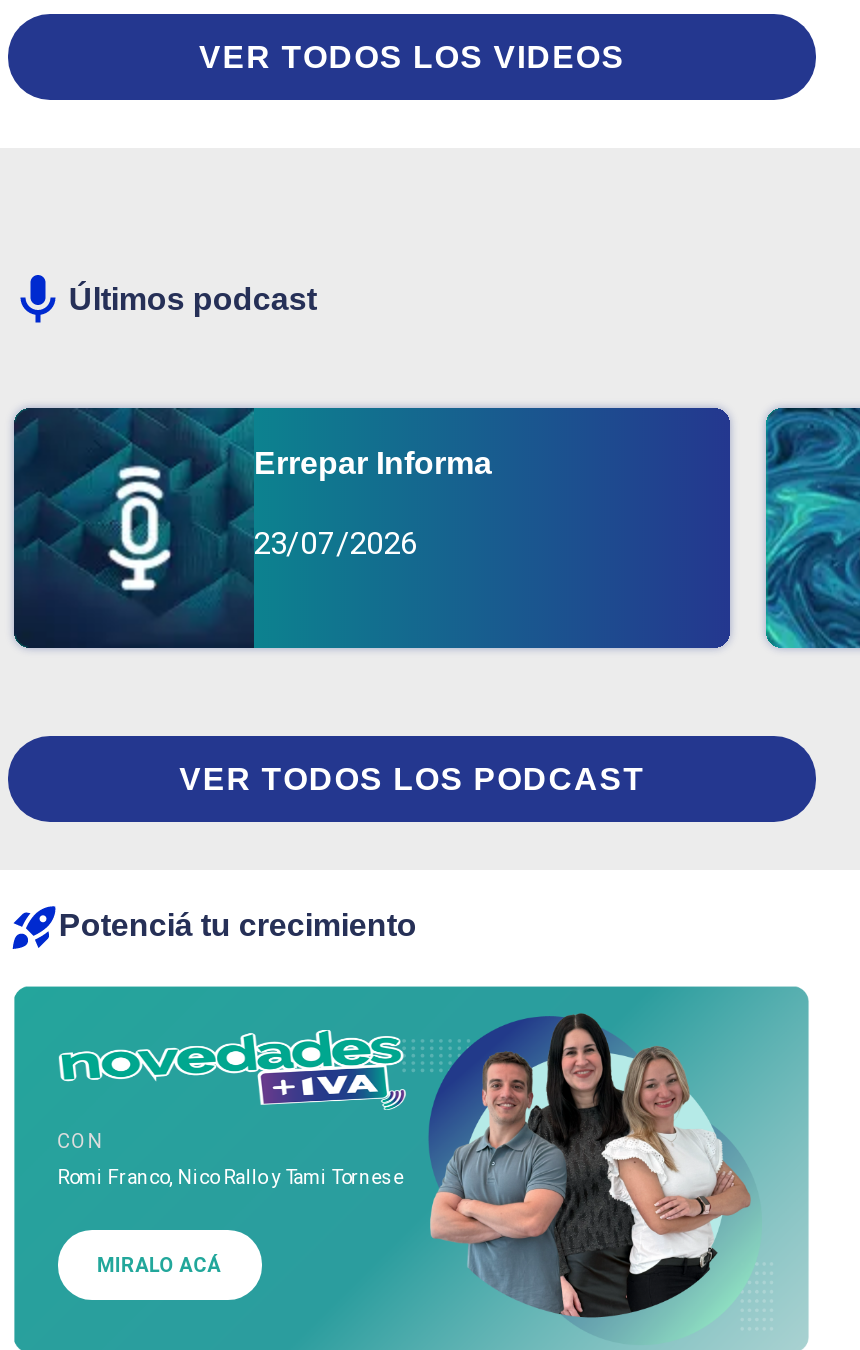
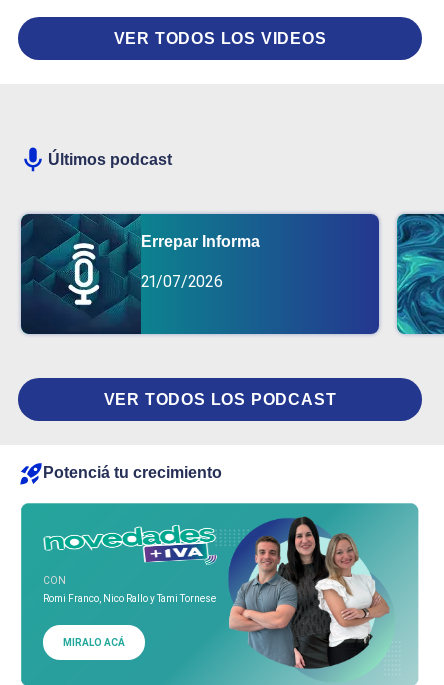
[254,524,420,562] 23/07/2026 -> [141,272,223,291] 21/07/2026

